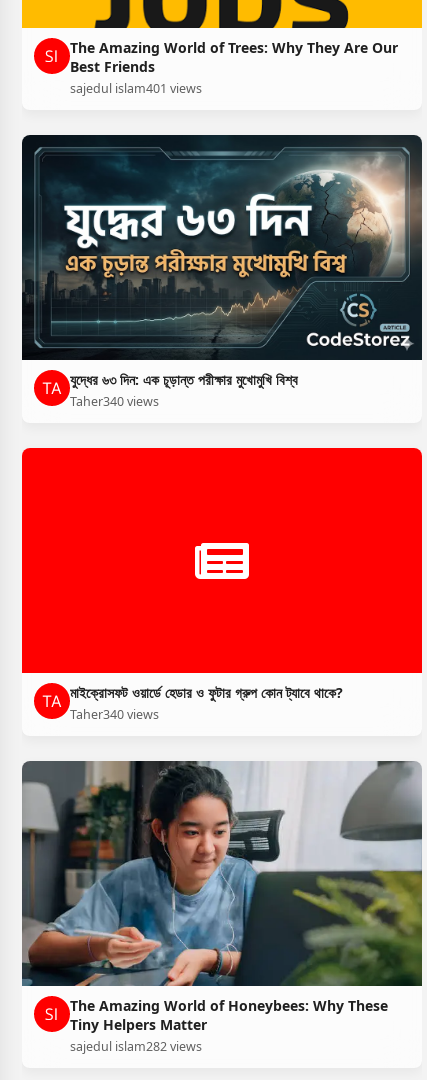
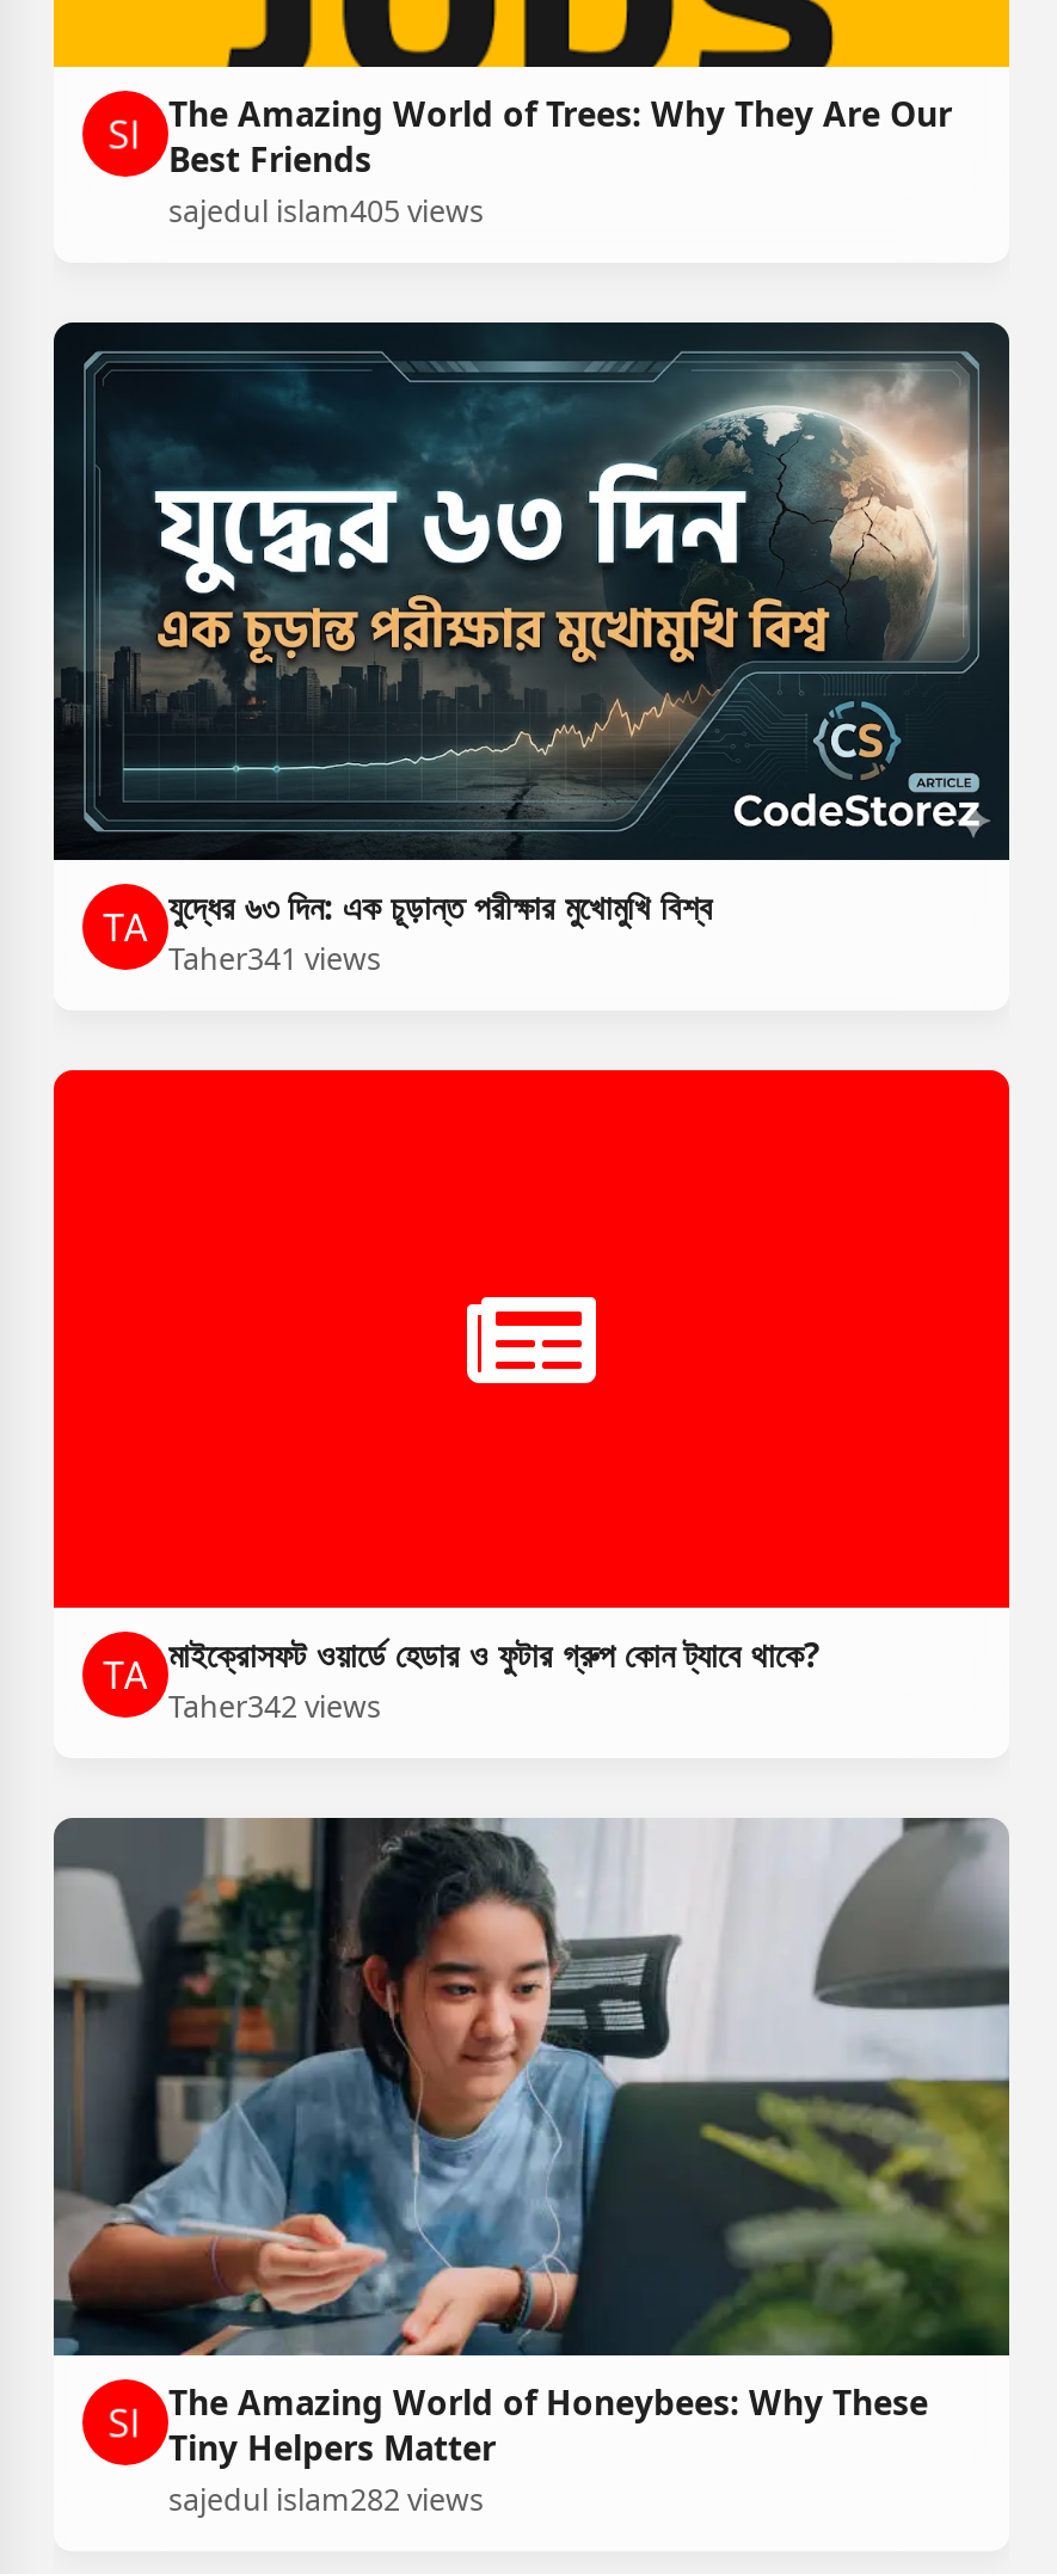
[70,80,202,97] sajedul islam401 views -> [168,191,484,232] sajedul islam405 views
[70,393,159,410] Taher340 views -> [168,939,381,979] Taher341 views
[70,706,159,723] Taher340 views -> [168,1687,381,1727] Taher342 views

